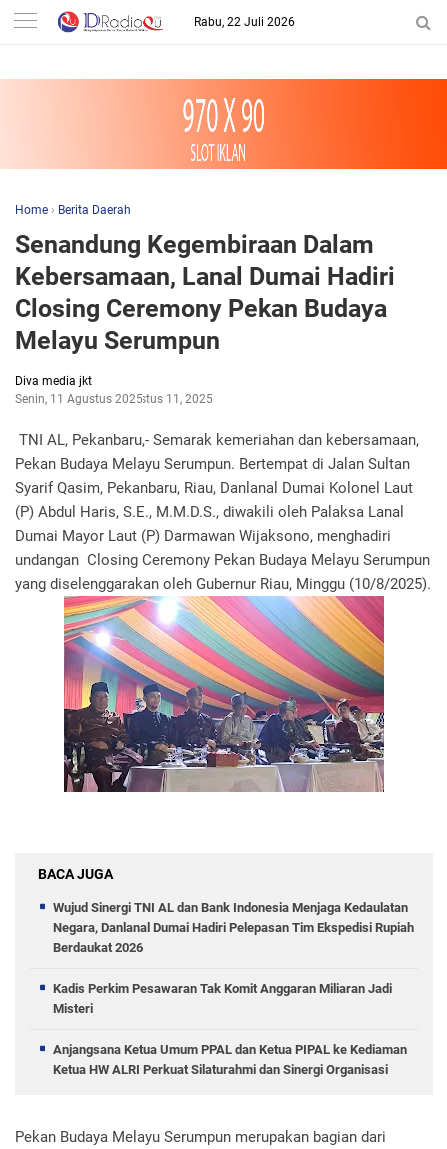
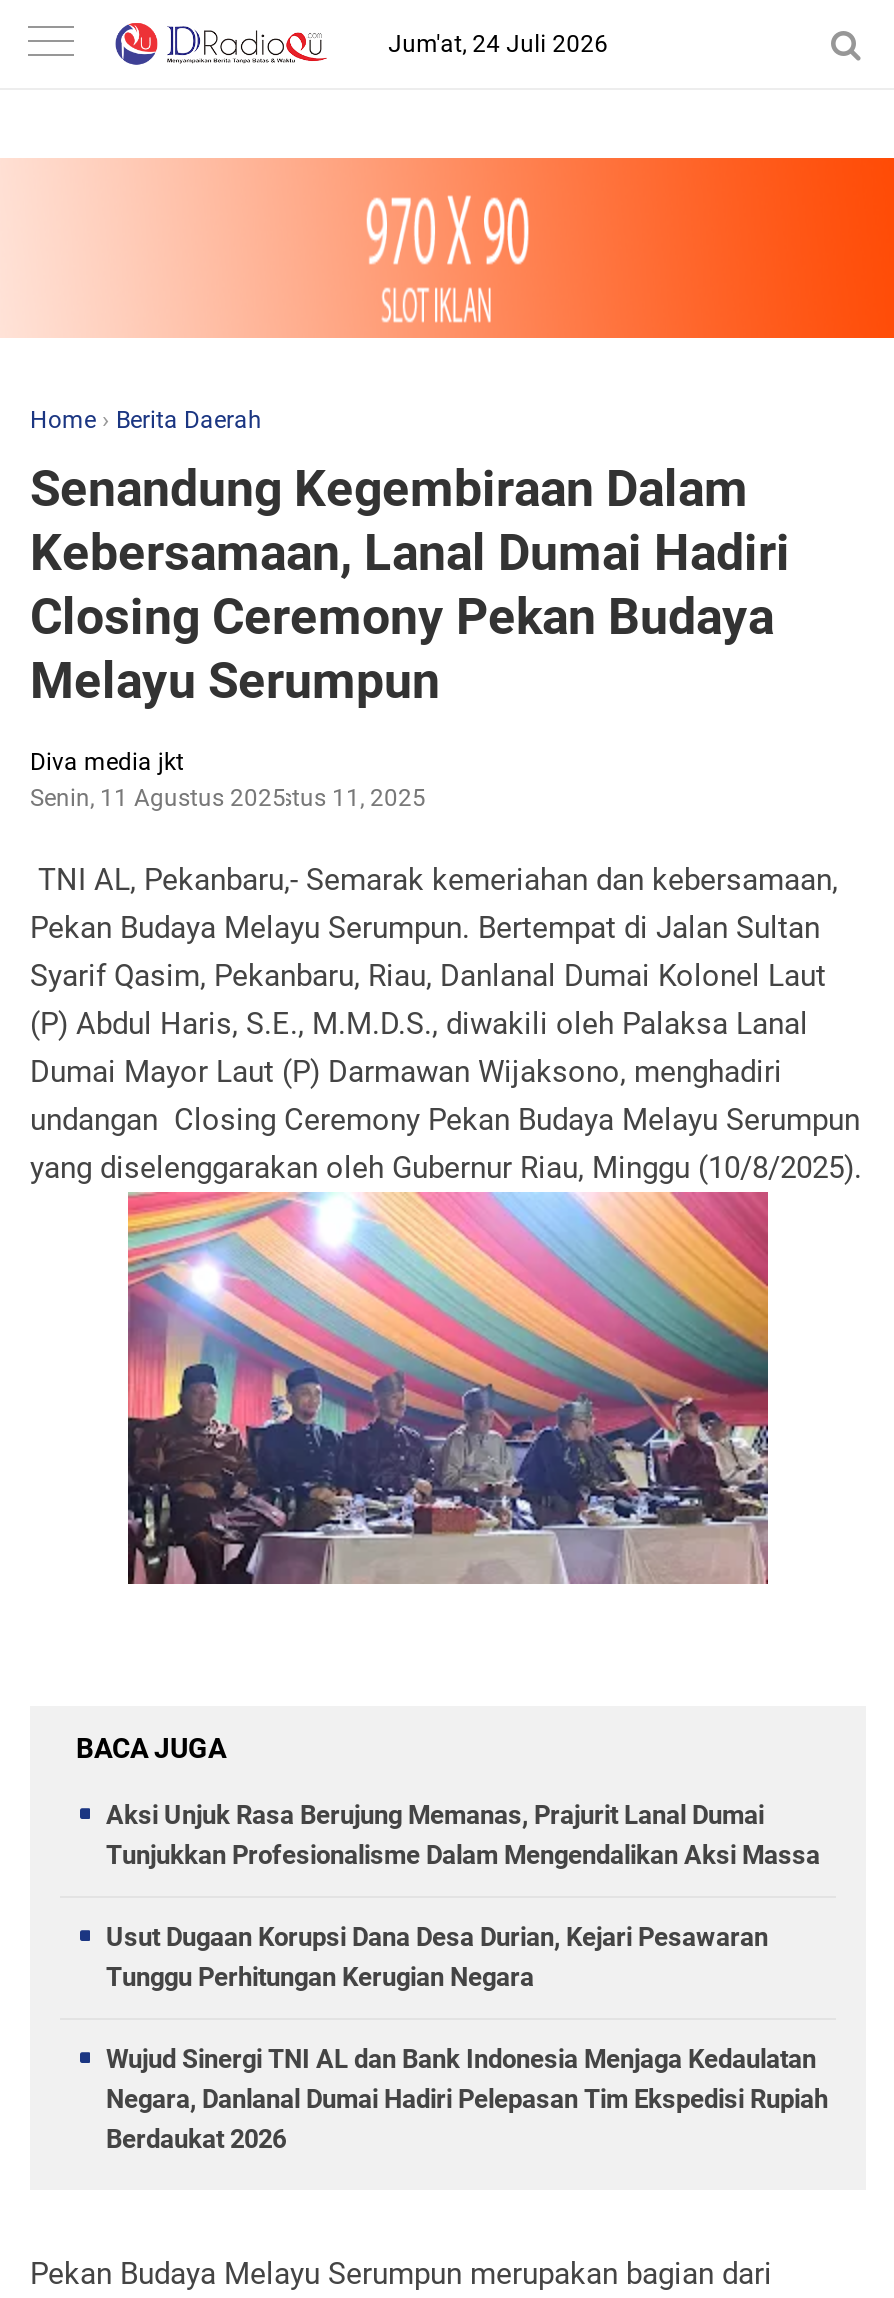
[194,15,295,29] Rabu, 22 Juli 2026 -> [388,30,608,58] Jum'at, 24 Juli 2026
none -> [106,1800,820,1992] Aksi Unjuk Rasa Berujung Memanas, Prajurit Lanal Dumai | Tunjukkan Profesionalisme Dalam Mengendalikan Aksi Massa | Usut Dugaan Korupsi Dana Desa Durian, Kejari Pesawaran | Tunggu Perhitungan Kerugian Negara
moved [53,900,414,955] -> [106,2044,828,2154]: Wujud Sinergi TNI AL dan Bank Indonesia Menjaga Kedaulatan | Negara, Danlanal Dumai Hadiri Pelepasan Tim Ekspedisi Rupiah | Berdaukat 2026
[53,981,407,1077] Kadis Perkim Pesawaran Tak Komit Anggaran Miliaran Jadi | Misteri | Anjangsana Ketua Umum PPAL dan Ketua PIPAL ke Kediaman | Ketua HW ALRI Perkuat Silaturahmi dan Sinergi Organisasi -> none

